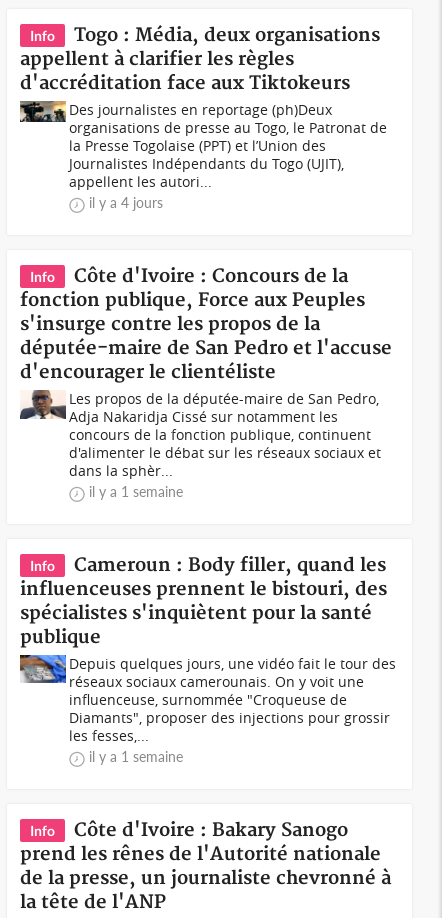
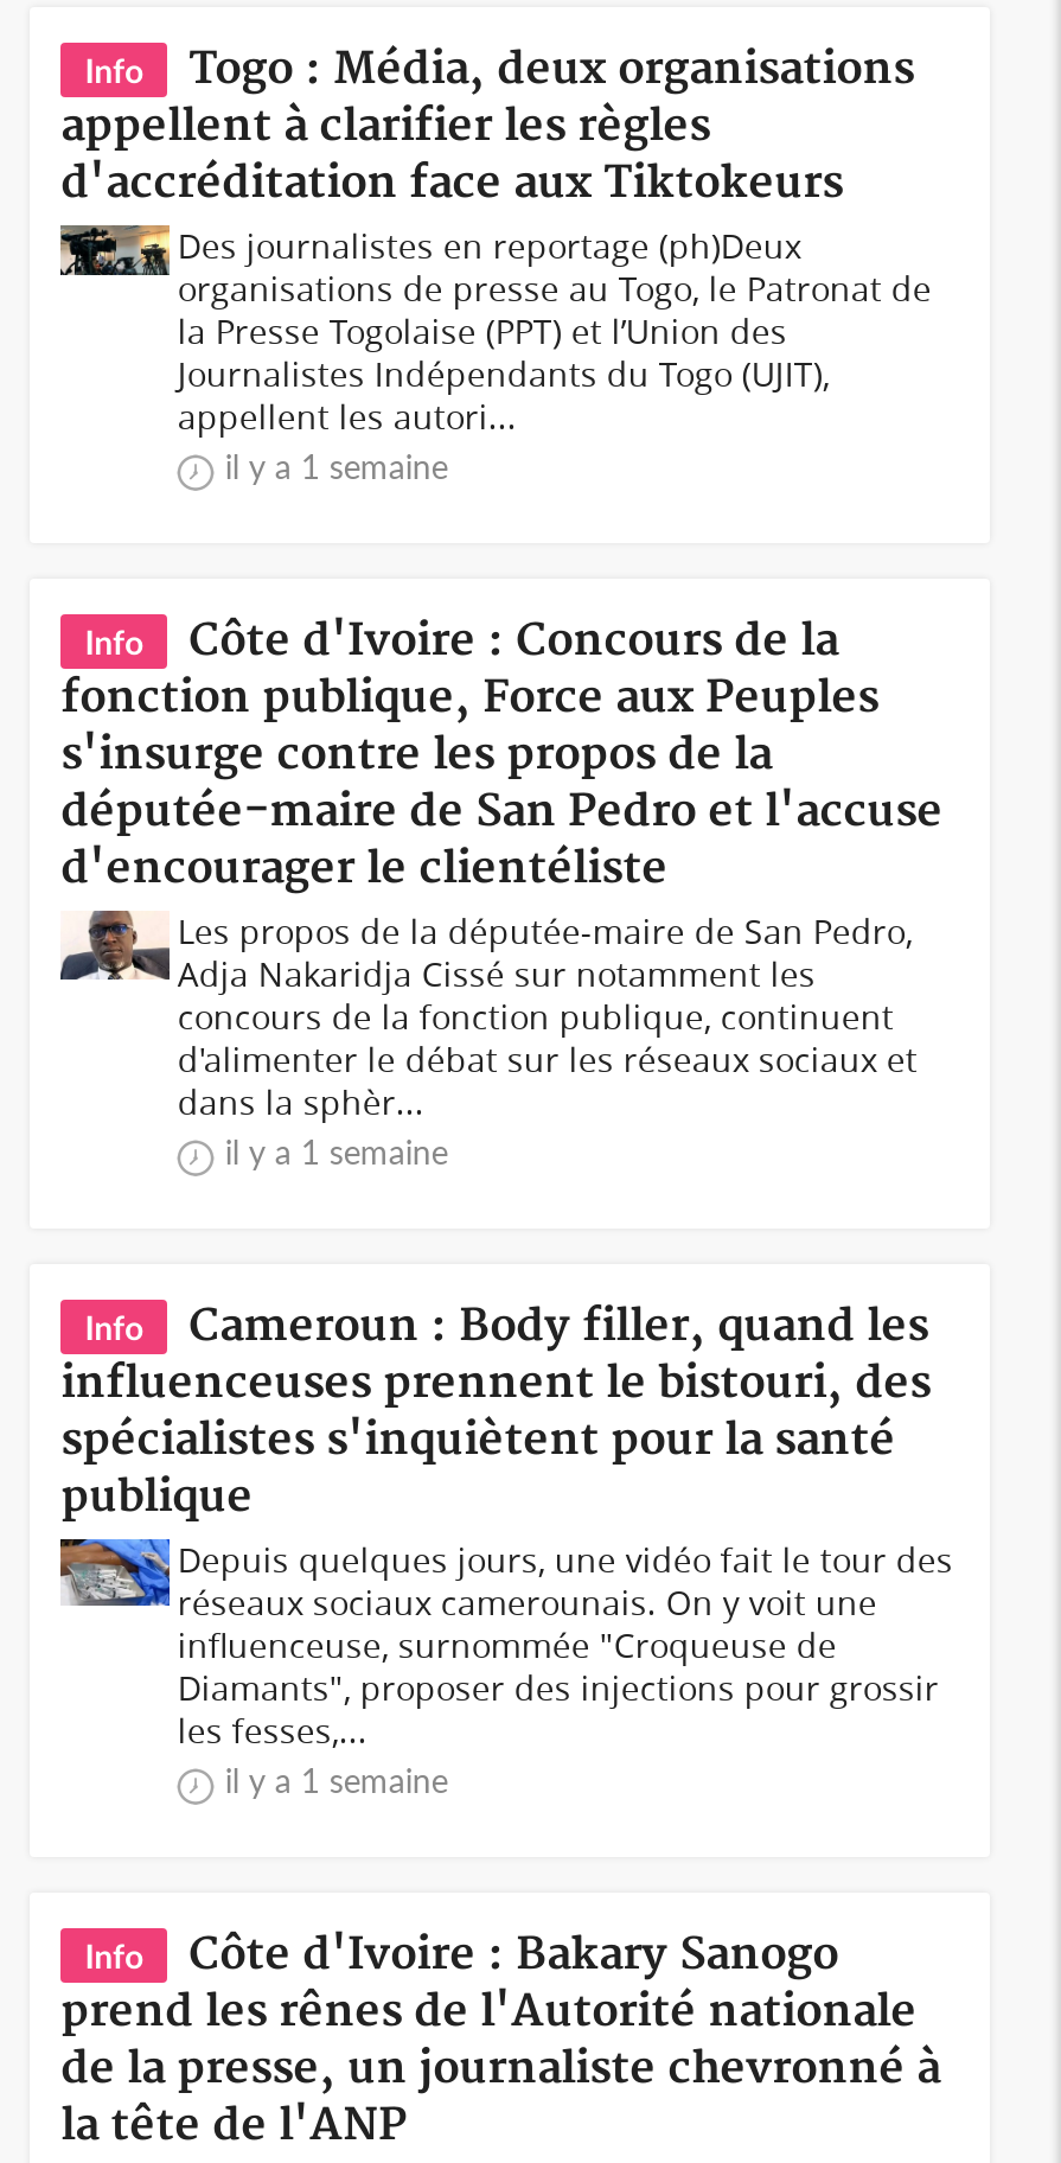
[89,194,163,211] il y a 4 jours -> [225,446,448,486] il y a 1 semaine

